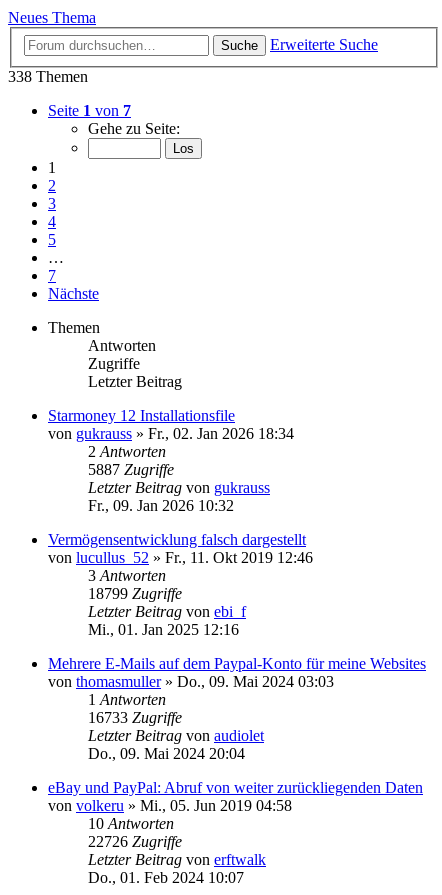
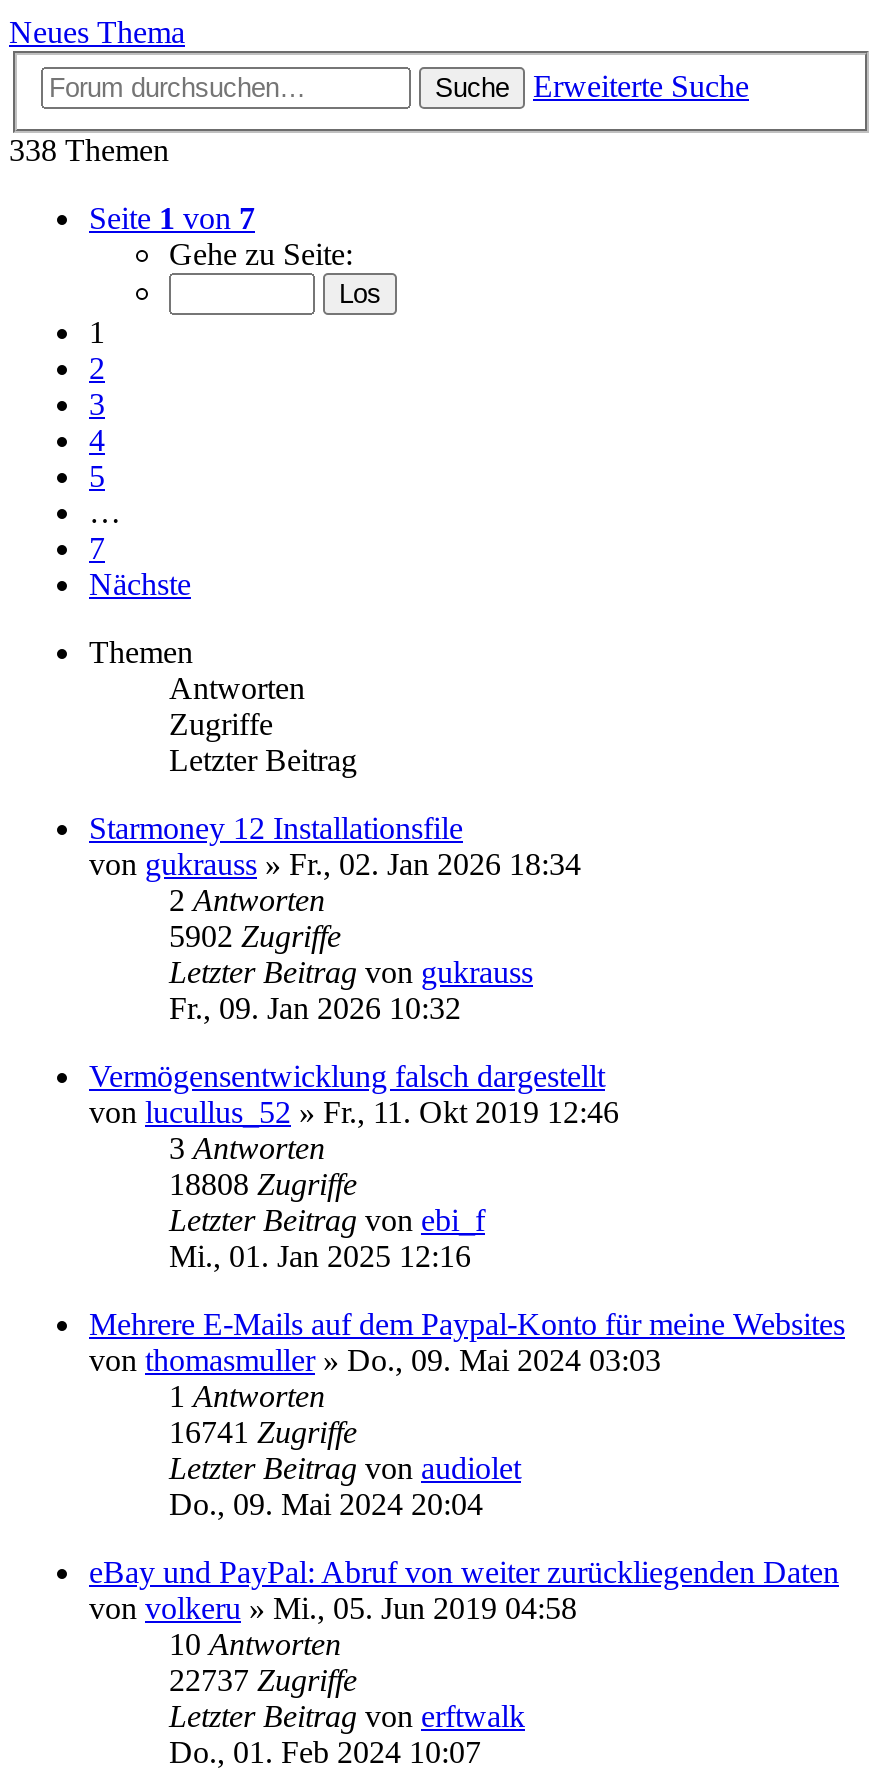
[88,461,174,478] 5887 Zugriffe -> [169,919,341,953] 5902 Zugriffe
[88,585,182,602] 18799 Zugriffe -> [169,1167,357,1201] 18808 Zugriffe
[88,709,182,726] 16733 Zugriffe -> [169,1415,357,1449] 16741 Zugriffe
[88,833,182,850] 22726 Zugriffe -> [169,1663,357,1697] 22737 Zugriffe

